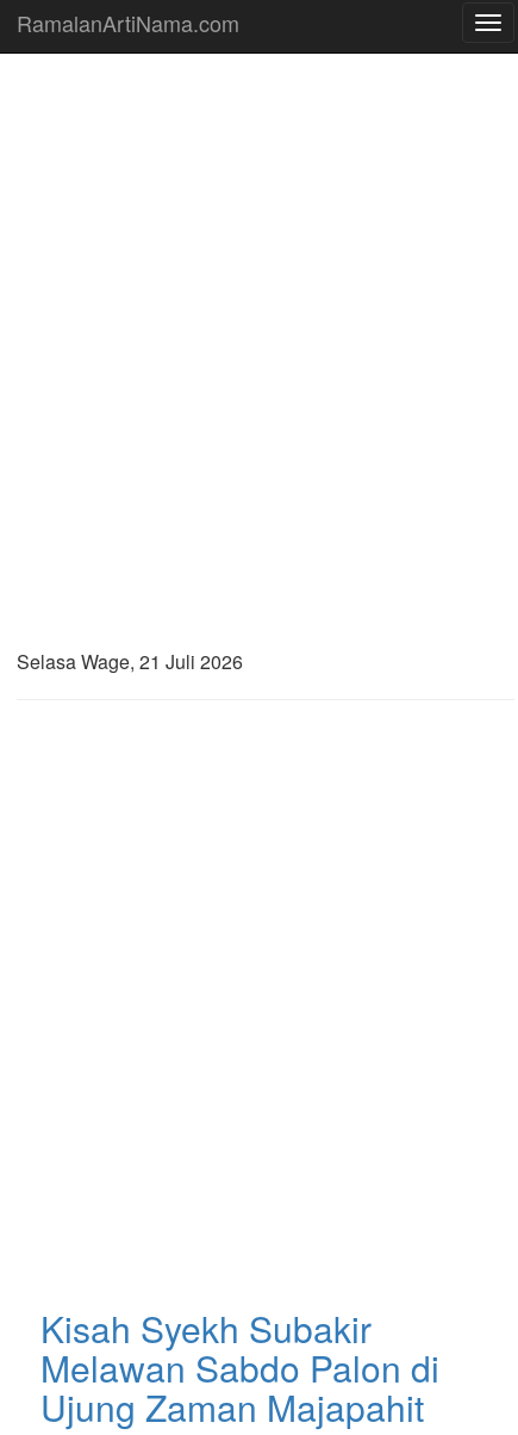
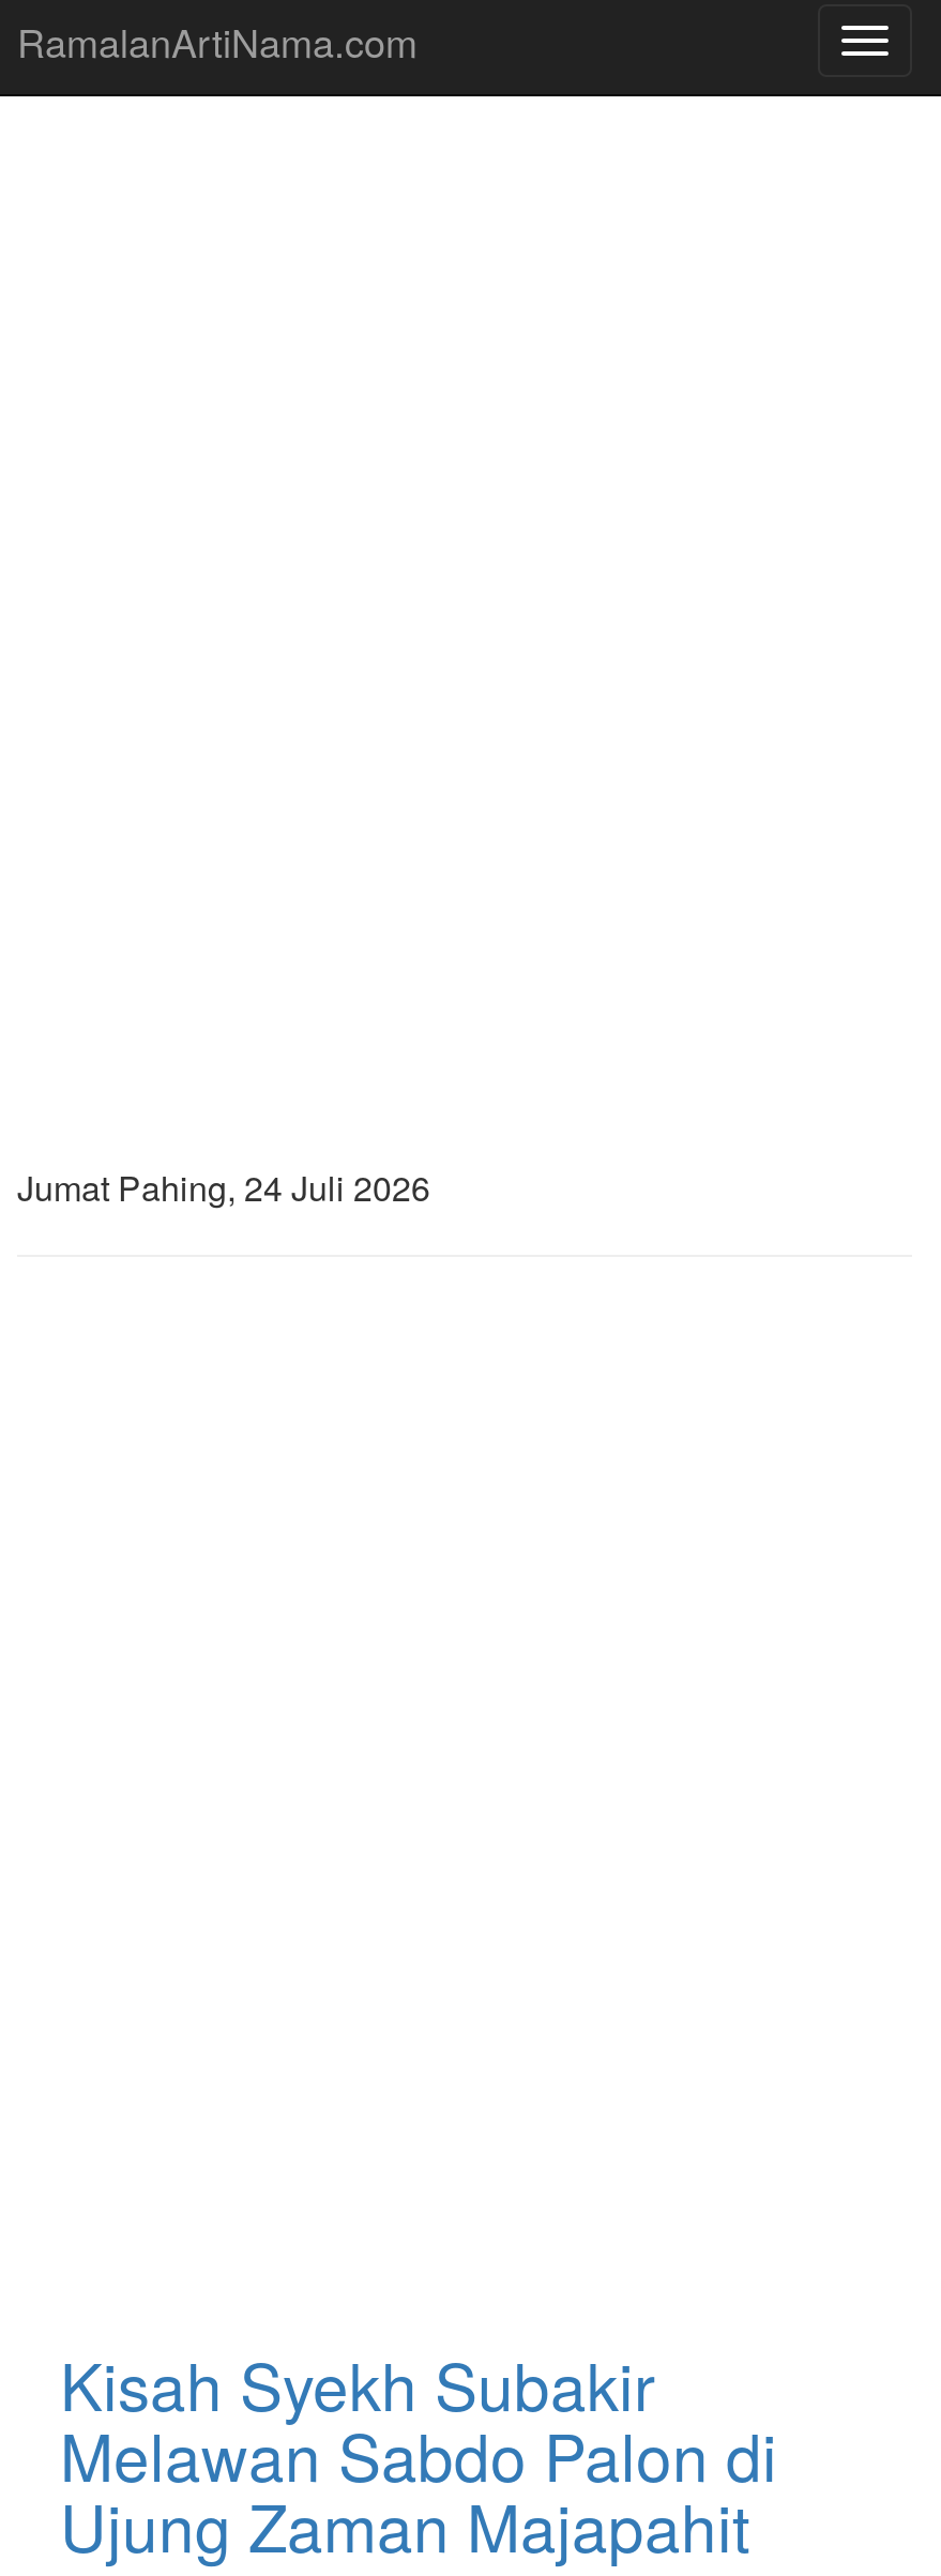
[17,648,243,675] Selasa Wage, 21 Juli 2026 -> [17,1163,430,1212] Jumat Pahing, 24 Juli 2026

